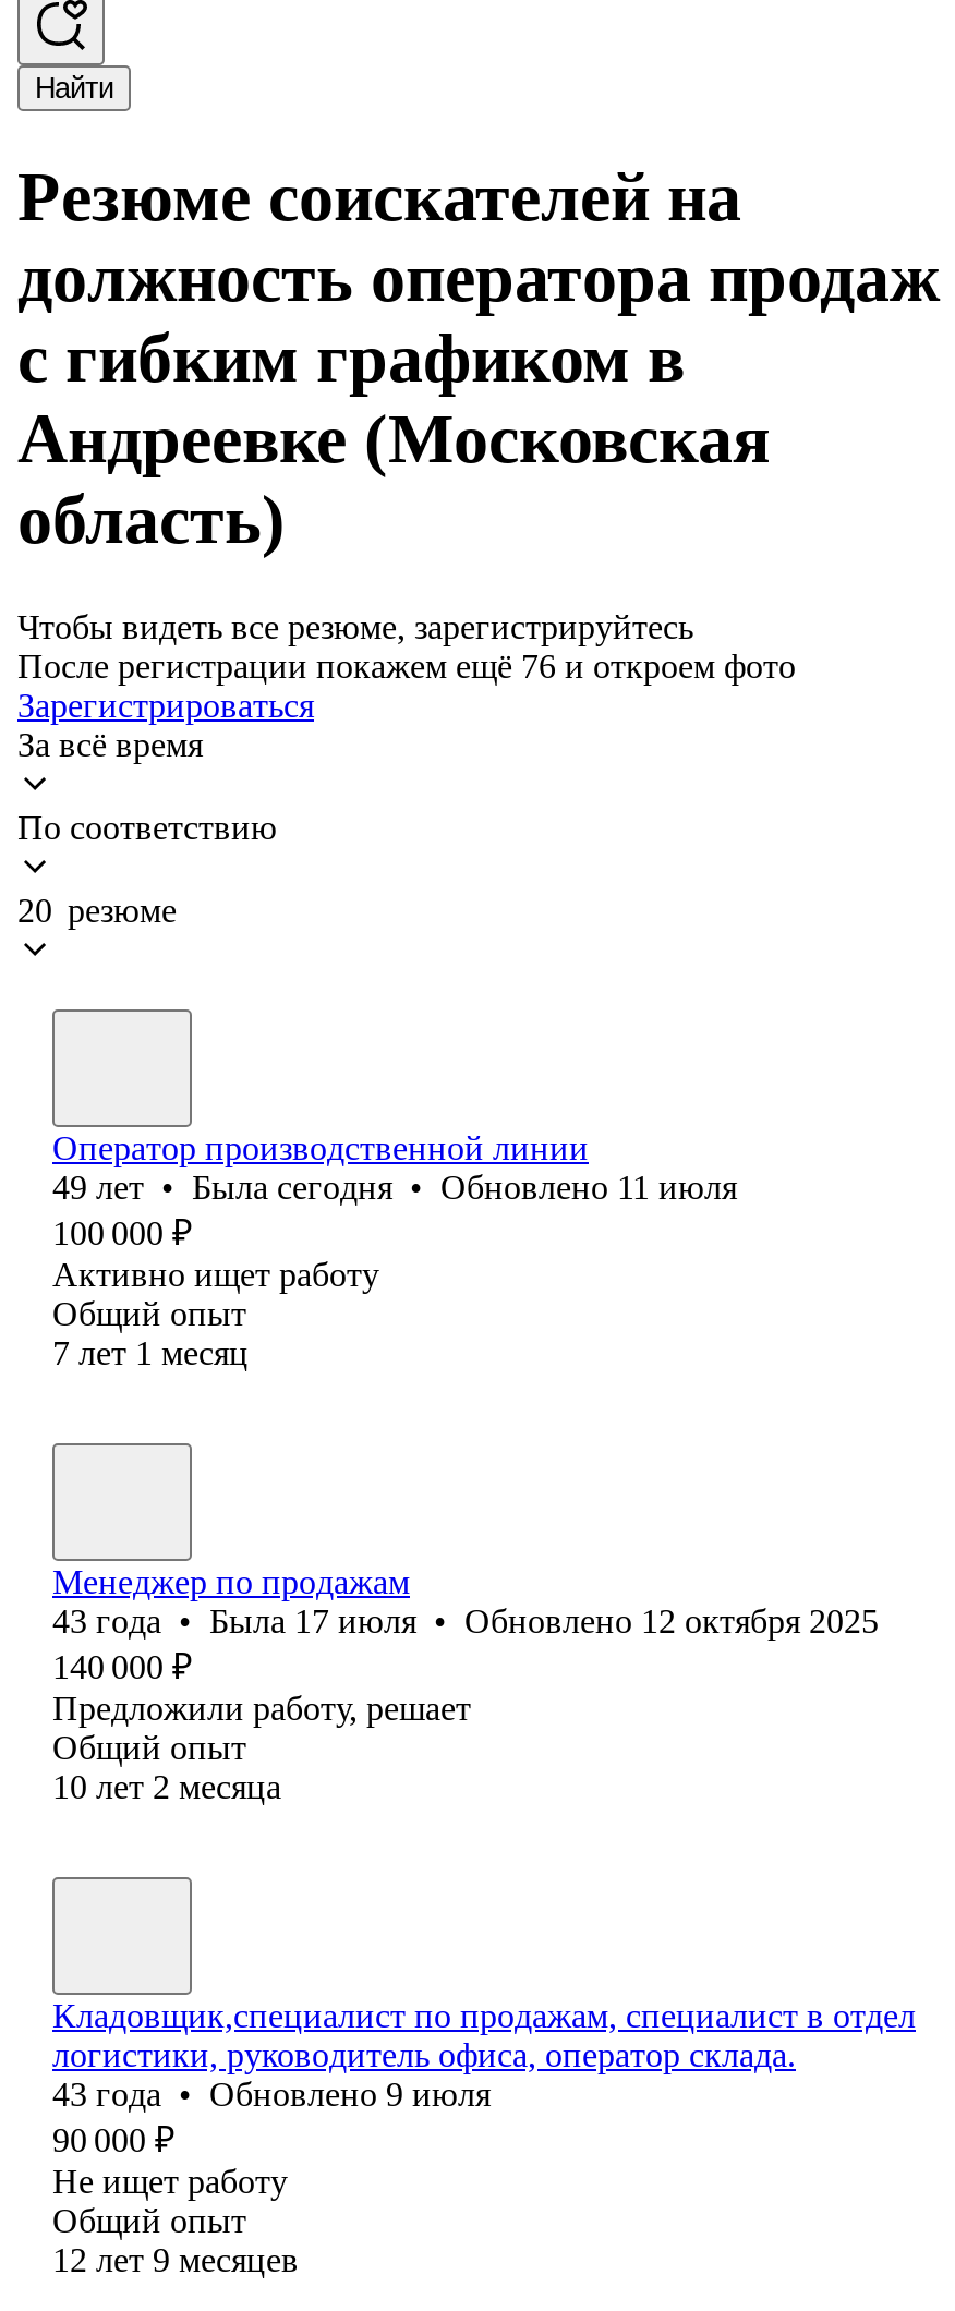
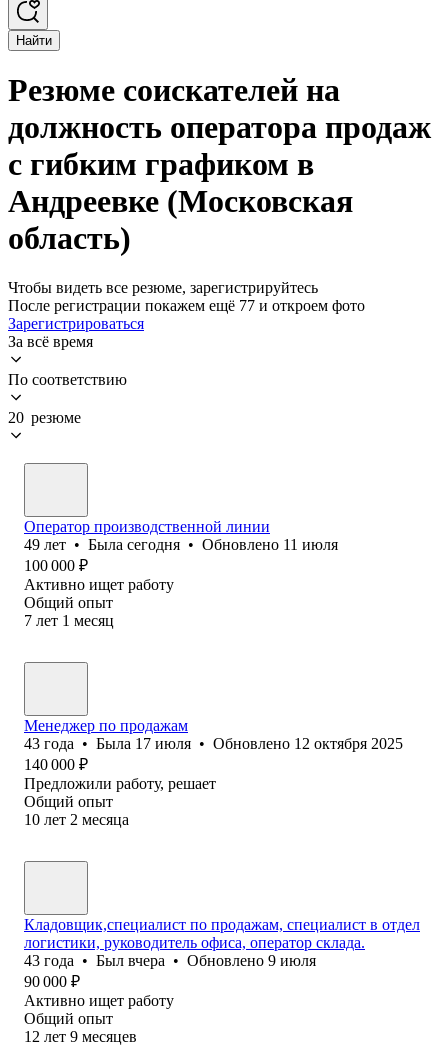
[17,647,796,684] После регистрации покажем ещё 76 и откроем фото -> [8,297,365,314] После регистрации покажем ещё 77 и откроем фото
[52,2075,491,2112] 43 года • Обновлено 9 июля -> [24,952,316,969] 43 года • Был вчера • Обновлено 9 июля
[52,2163,288,2200] Не ищет работу -> [24,992,174,1009] Активно ищет работу

